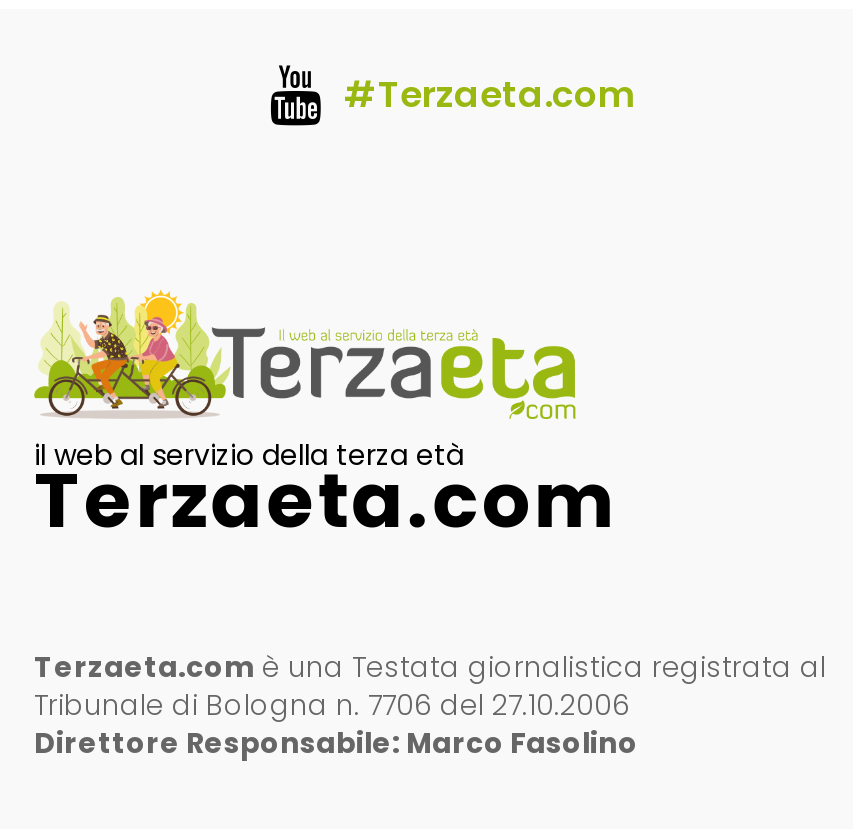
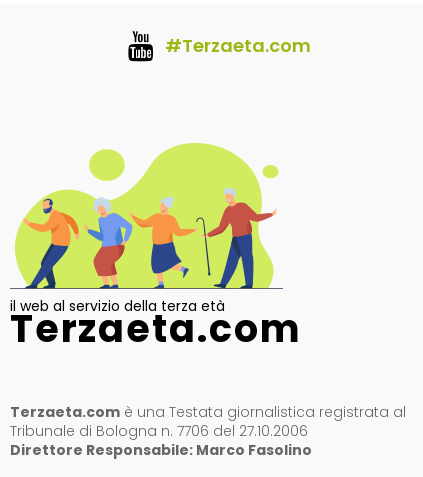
[32,289,578,419] [image] -> [10,142,282,290] [image]

